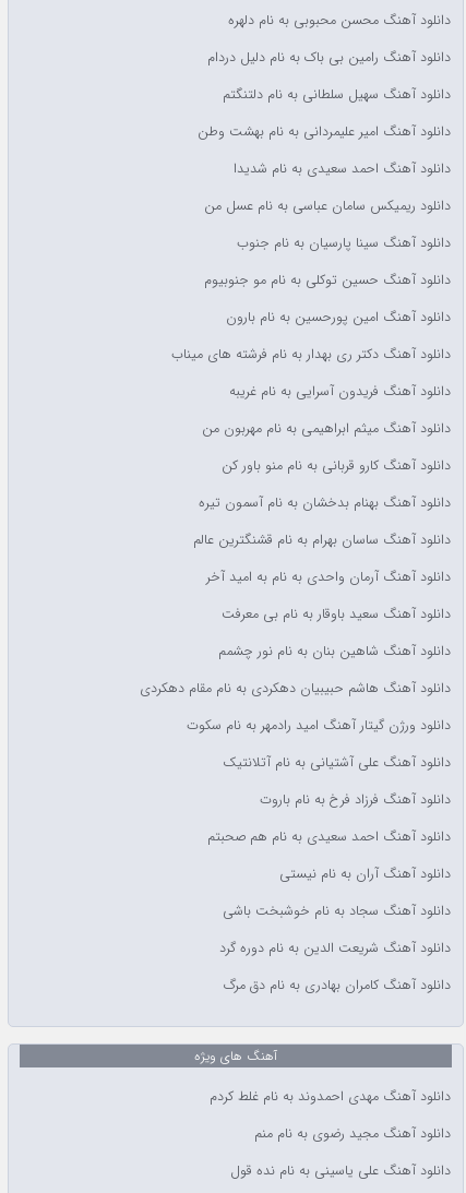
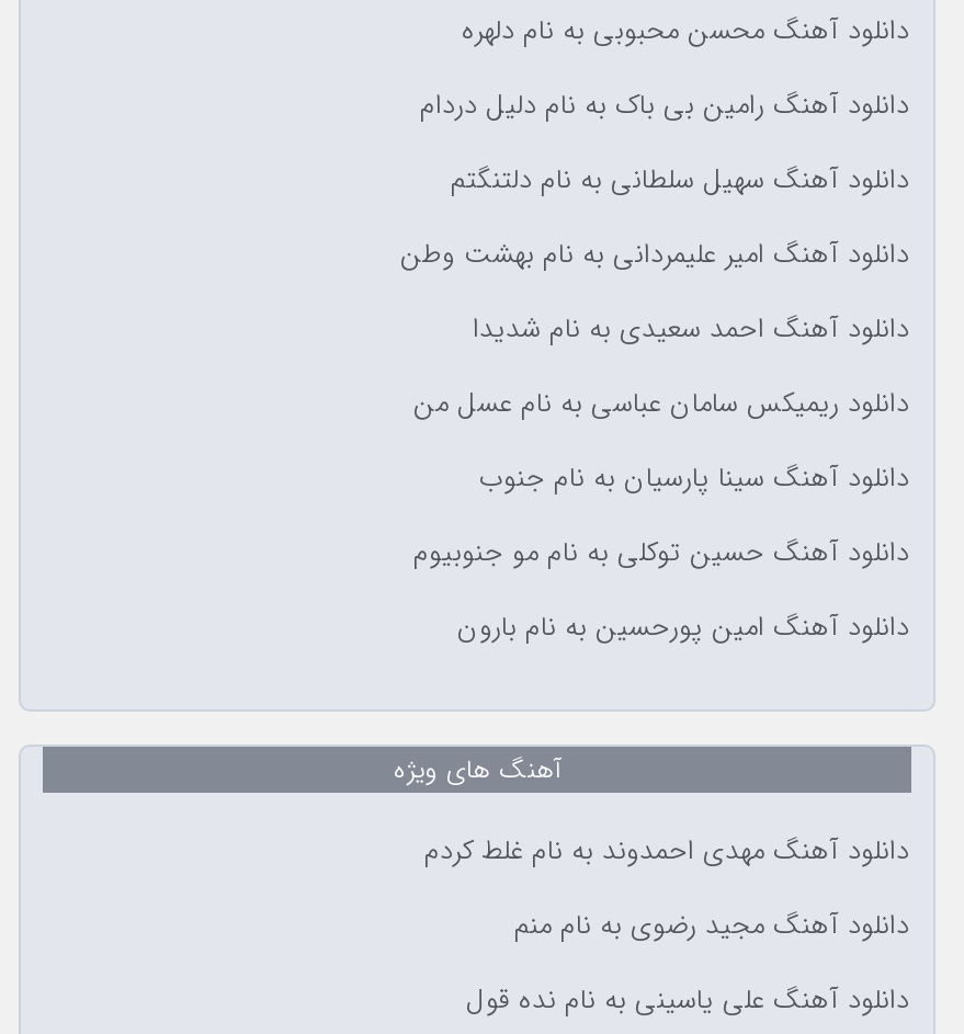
[140,344,451,997] دانلود آهنگ دکتر ری بهدار به نام فرشته های میناب | دانلود آهنگ فریدون آسرایی به نام غریبه | دانلود آهنگ میثم ابراهیمی به نام مهربون من | دانلود آهنگ کارو قربانی به نام منو باور کن | دانلود آهنگ بهنام بدخشان به نام آسمون تیره | دانلود آهنگ ساسان بهرام به نام قشنگترین عالم | دانلود آهنگ آرمان واحدی به نام به امید آخر | دانلود آهنگ سعید باوقار به نام بی معرفت | دانلود آهنگ شاهین بنان به نام نور چشمم | دانلود آهنگ هاشم حبیبیان دهکردی به نام مقام دهکردی | دانلود ورژن گیتار آهنگ امید رادمهر به نام سکوت | دانلود آهنگ علی آشتیانی به نام آتلانتیک | دانلود آهنگ فرزاد فرخ به نام باروت | دانلود آهنگ احمد سعیدی به نام هم صحبتم | دانلود آهنگ آران به نام نیستی | دانلود آهنگ سجاد به نام خوشبخت باشی | دانلود آهنگ شریعت الدین به نام دوره گرد | دانلود آهنگ کامران بهادری به نام دق مرگ -> none

